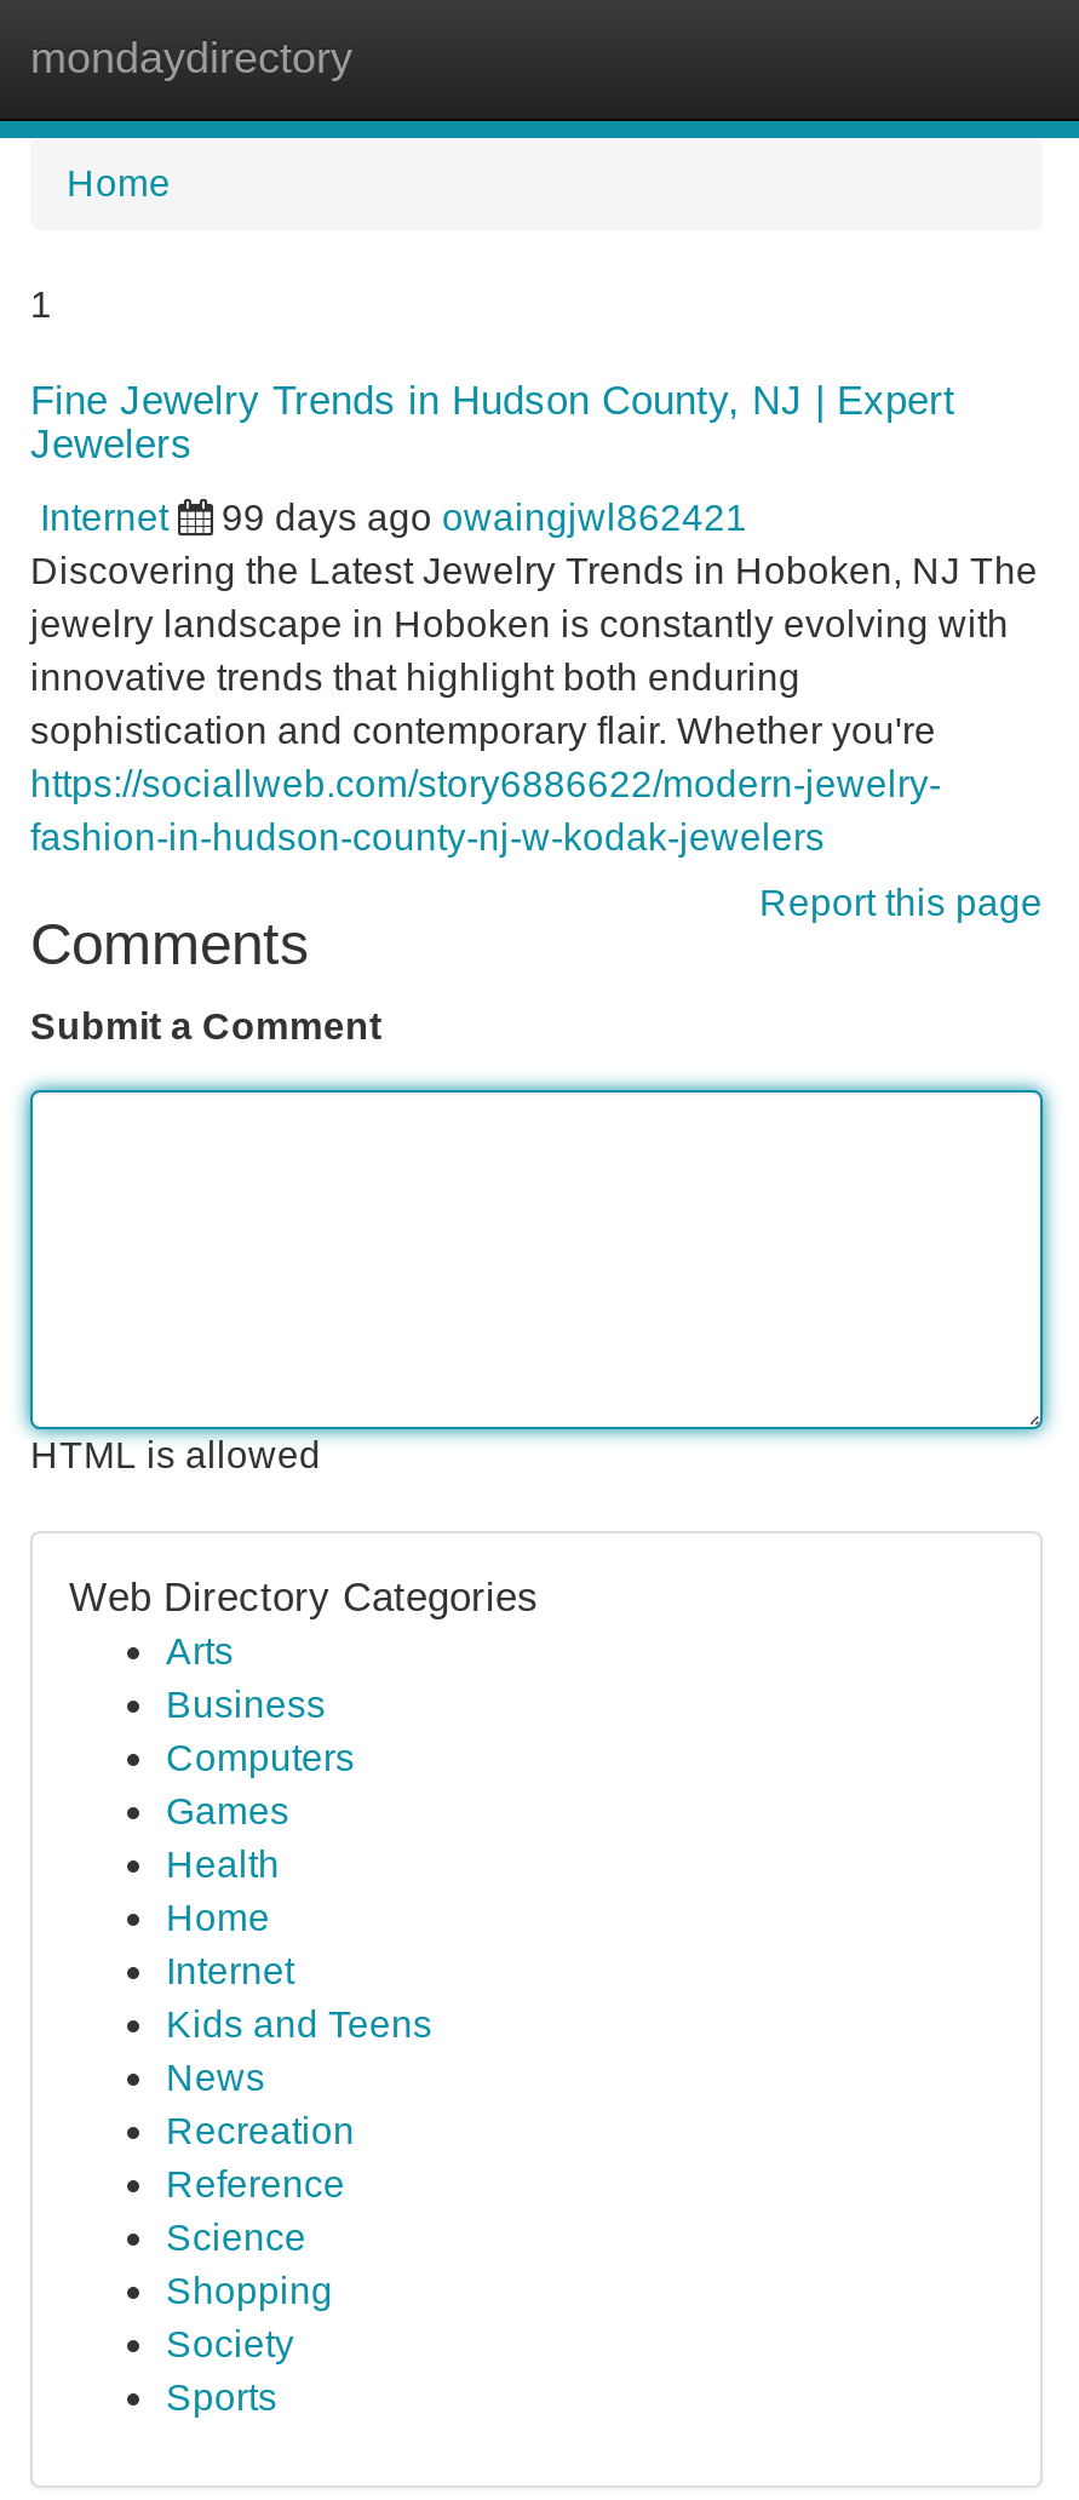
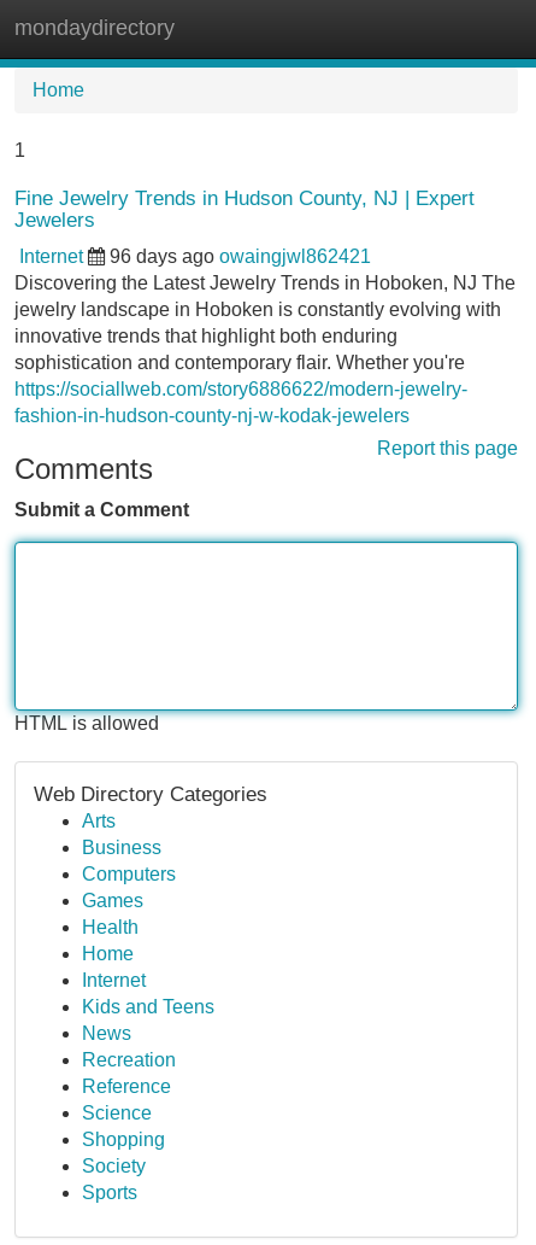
[222,497,747,538] 99 days ago owaingjwl862421 -> [110,246,371,267] 96 days ago owaingjwl862421

